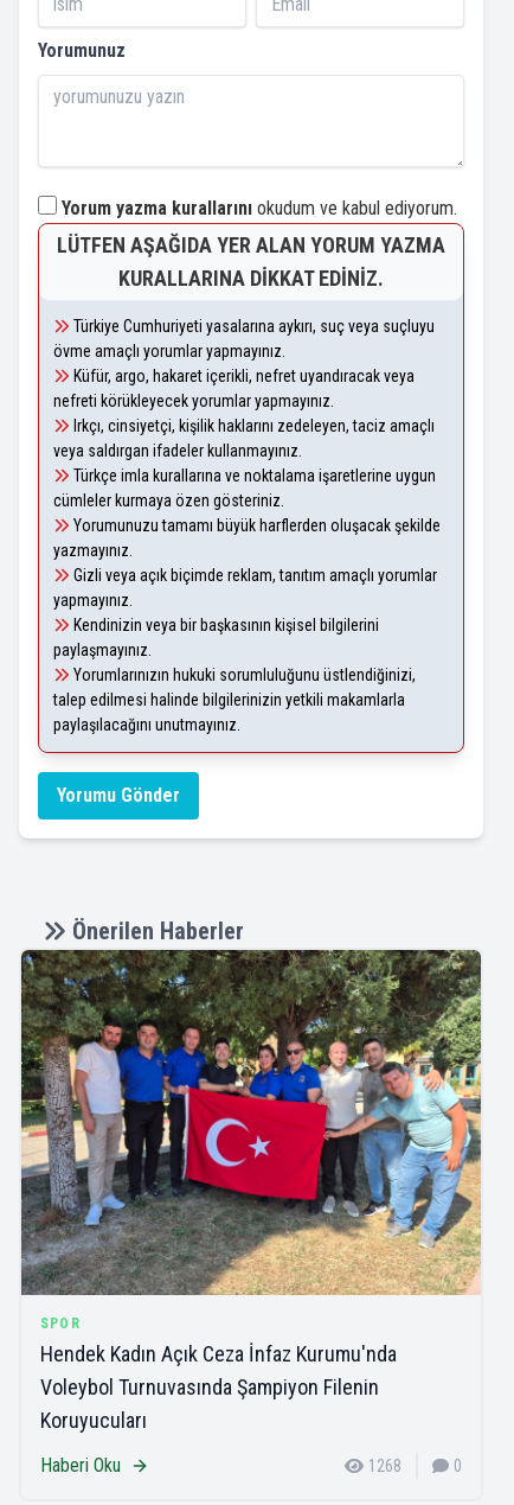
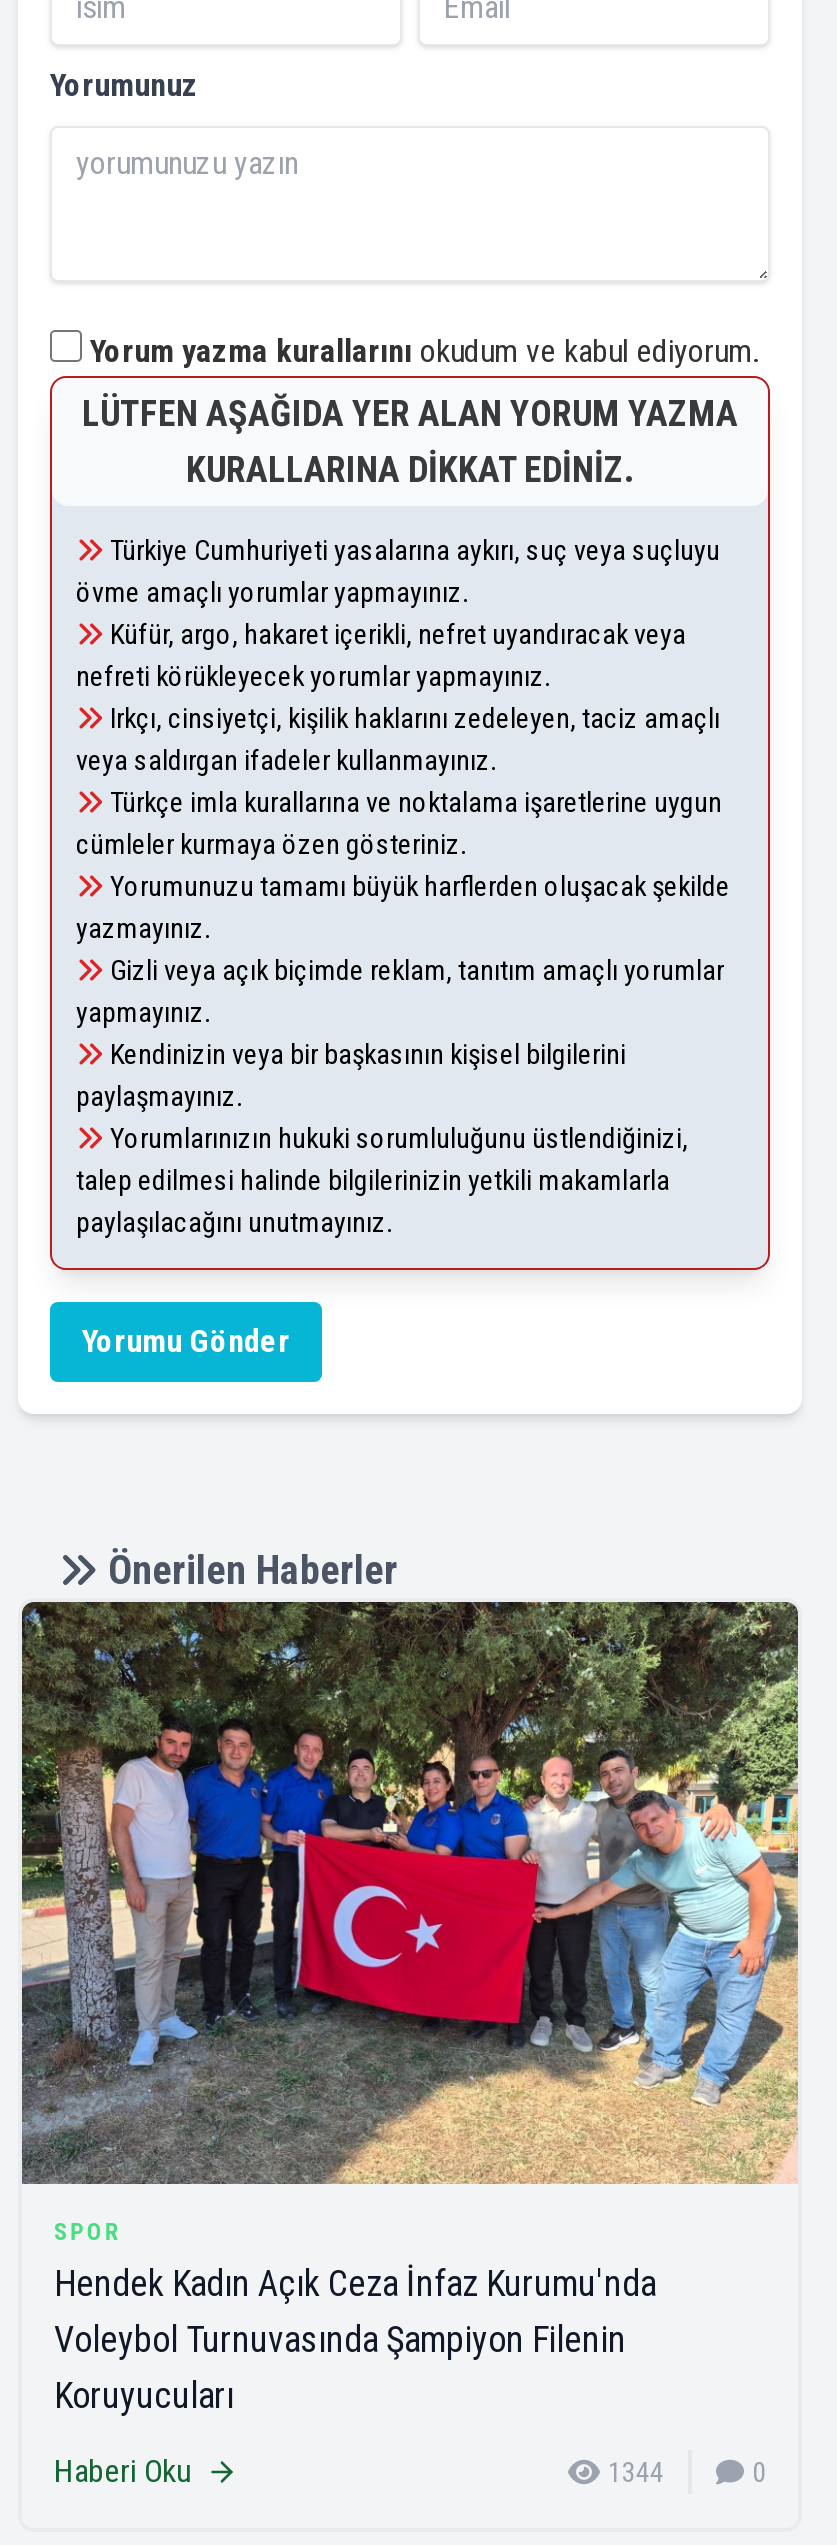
[368,1457,401,1476] 1268 -> [608,2457,664,2489] 1344

